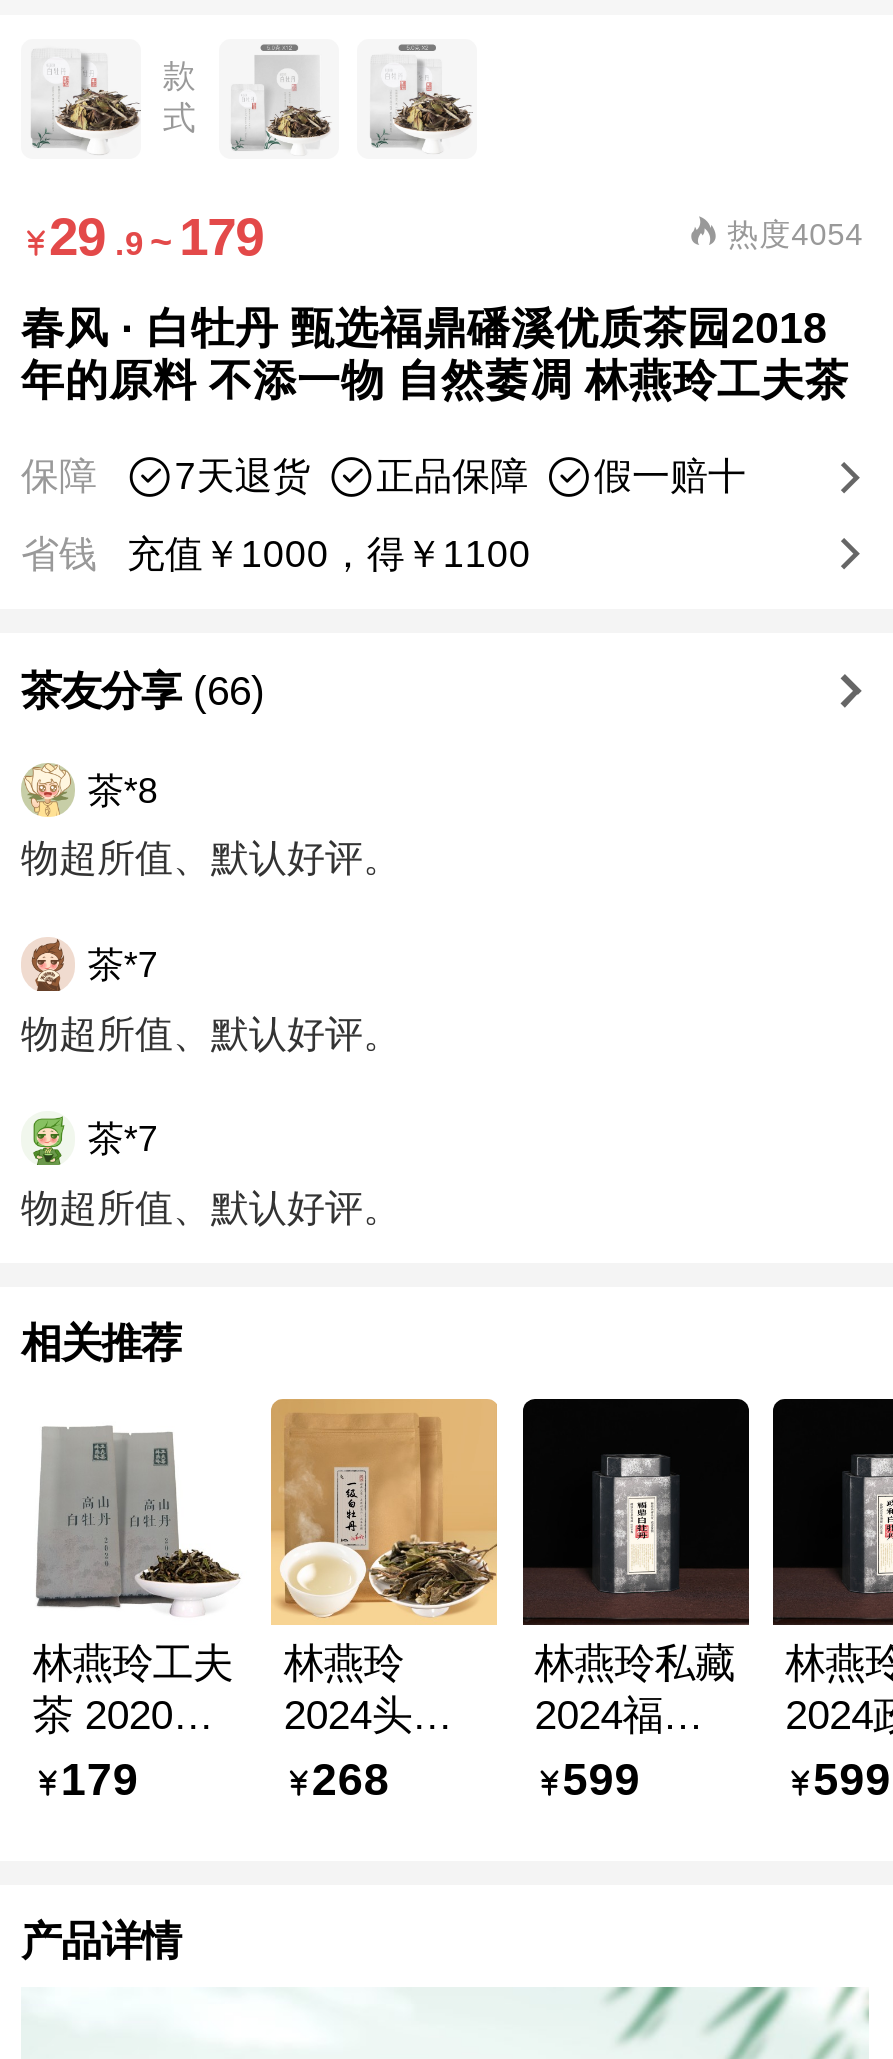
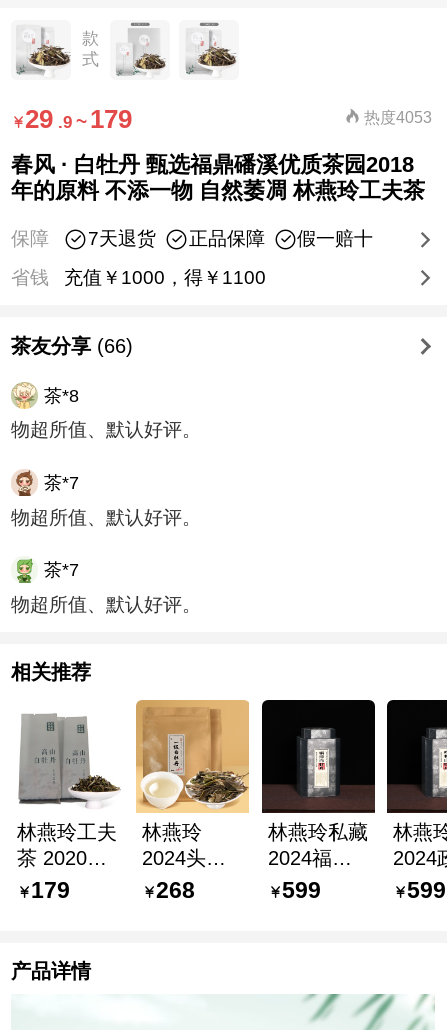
[727,216,863,250] 热度4054 -> [364,108,432,125] 热度4053

